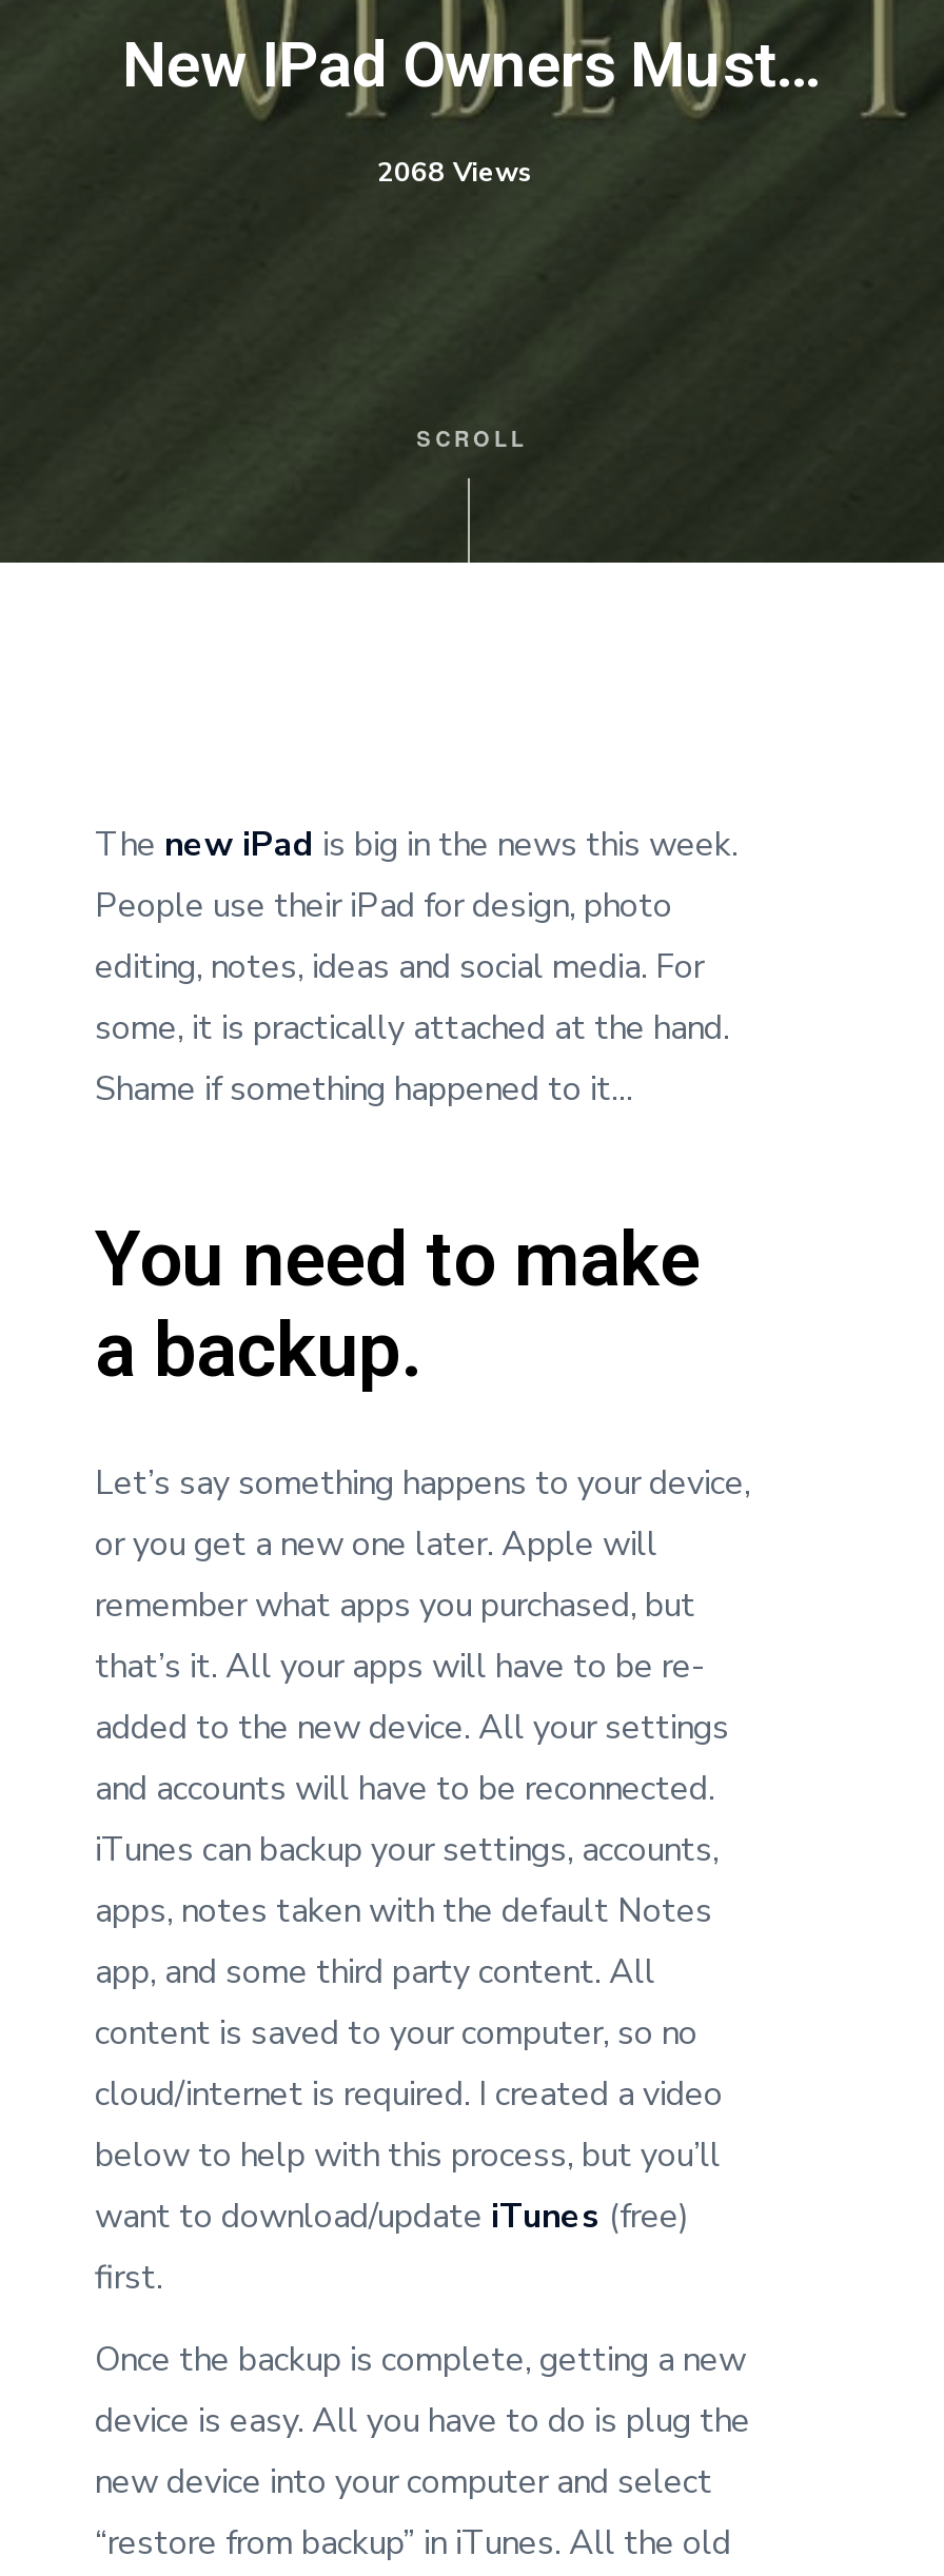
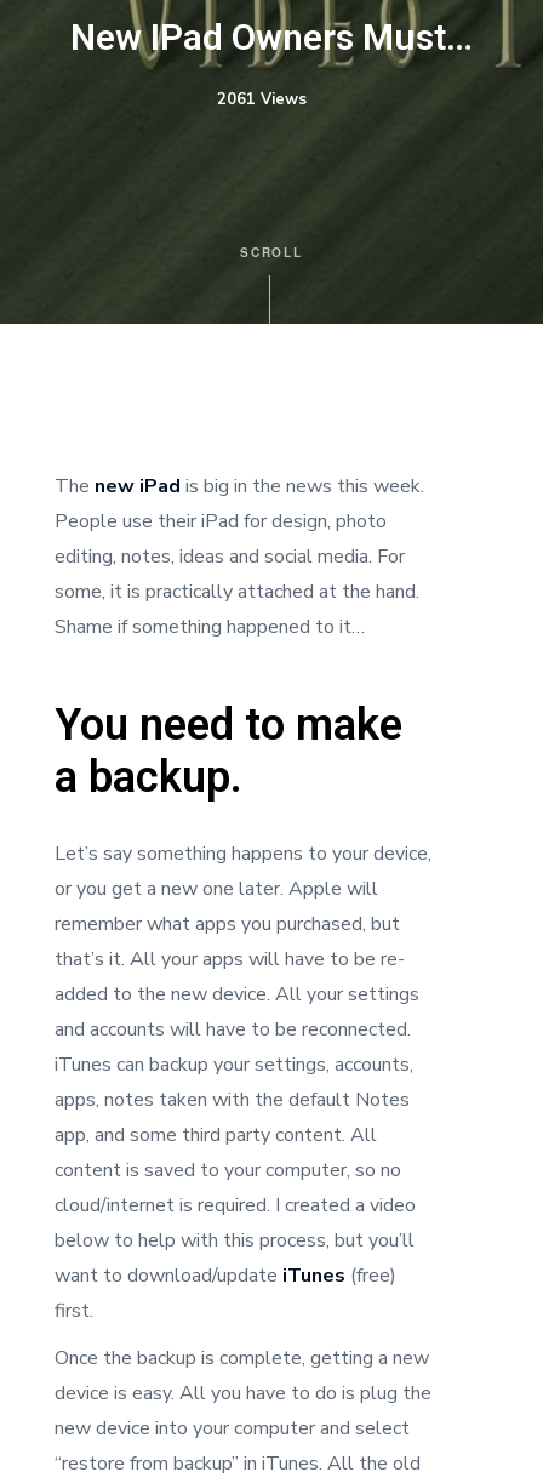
[369,154,533,192] 2068 Views -> [212,89,307,110] 2061 Views

